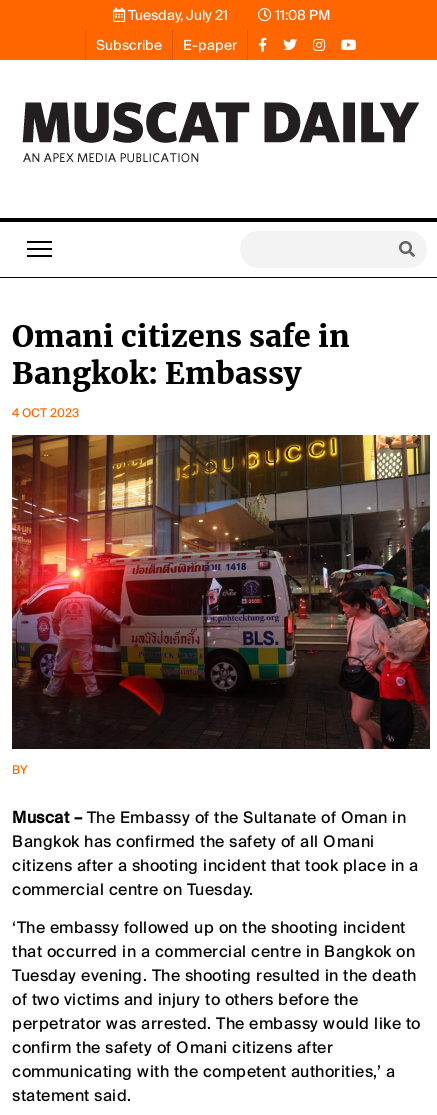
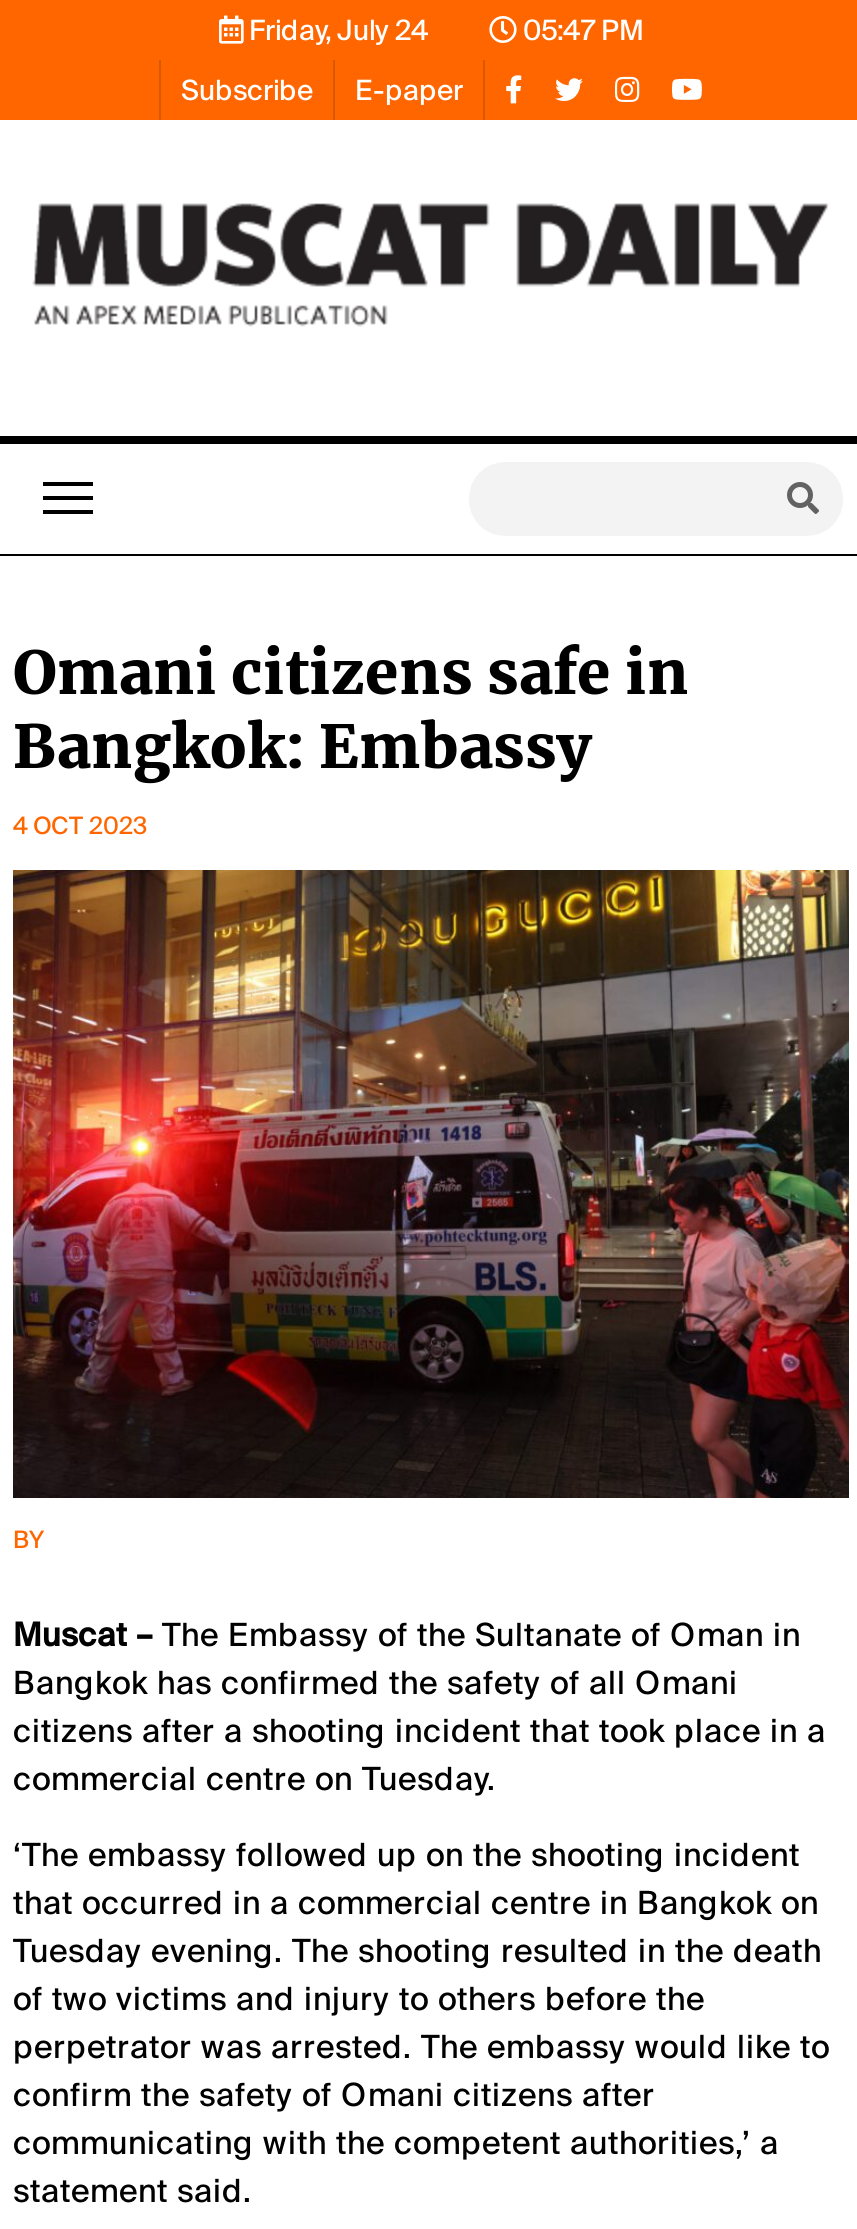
[124,6,227,24] Tuesday, July 21 -> [243,12,429,48] Friday, July 24
[271,6,329,24] 11:08 PM -> [517,12,643,48] 05:47 PM

